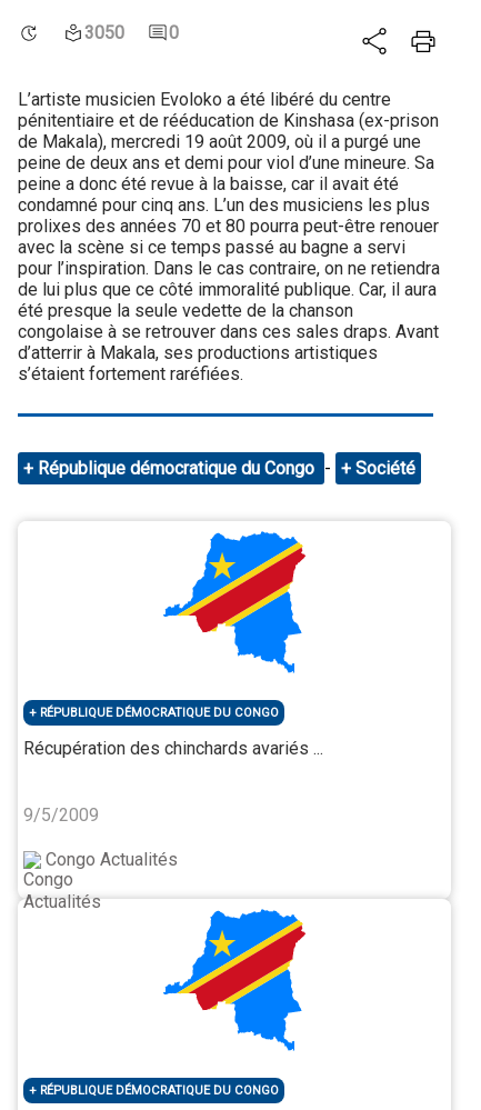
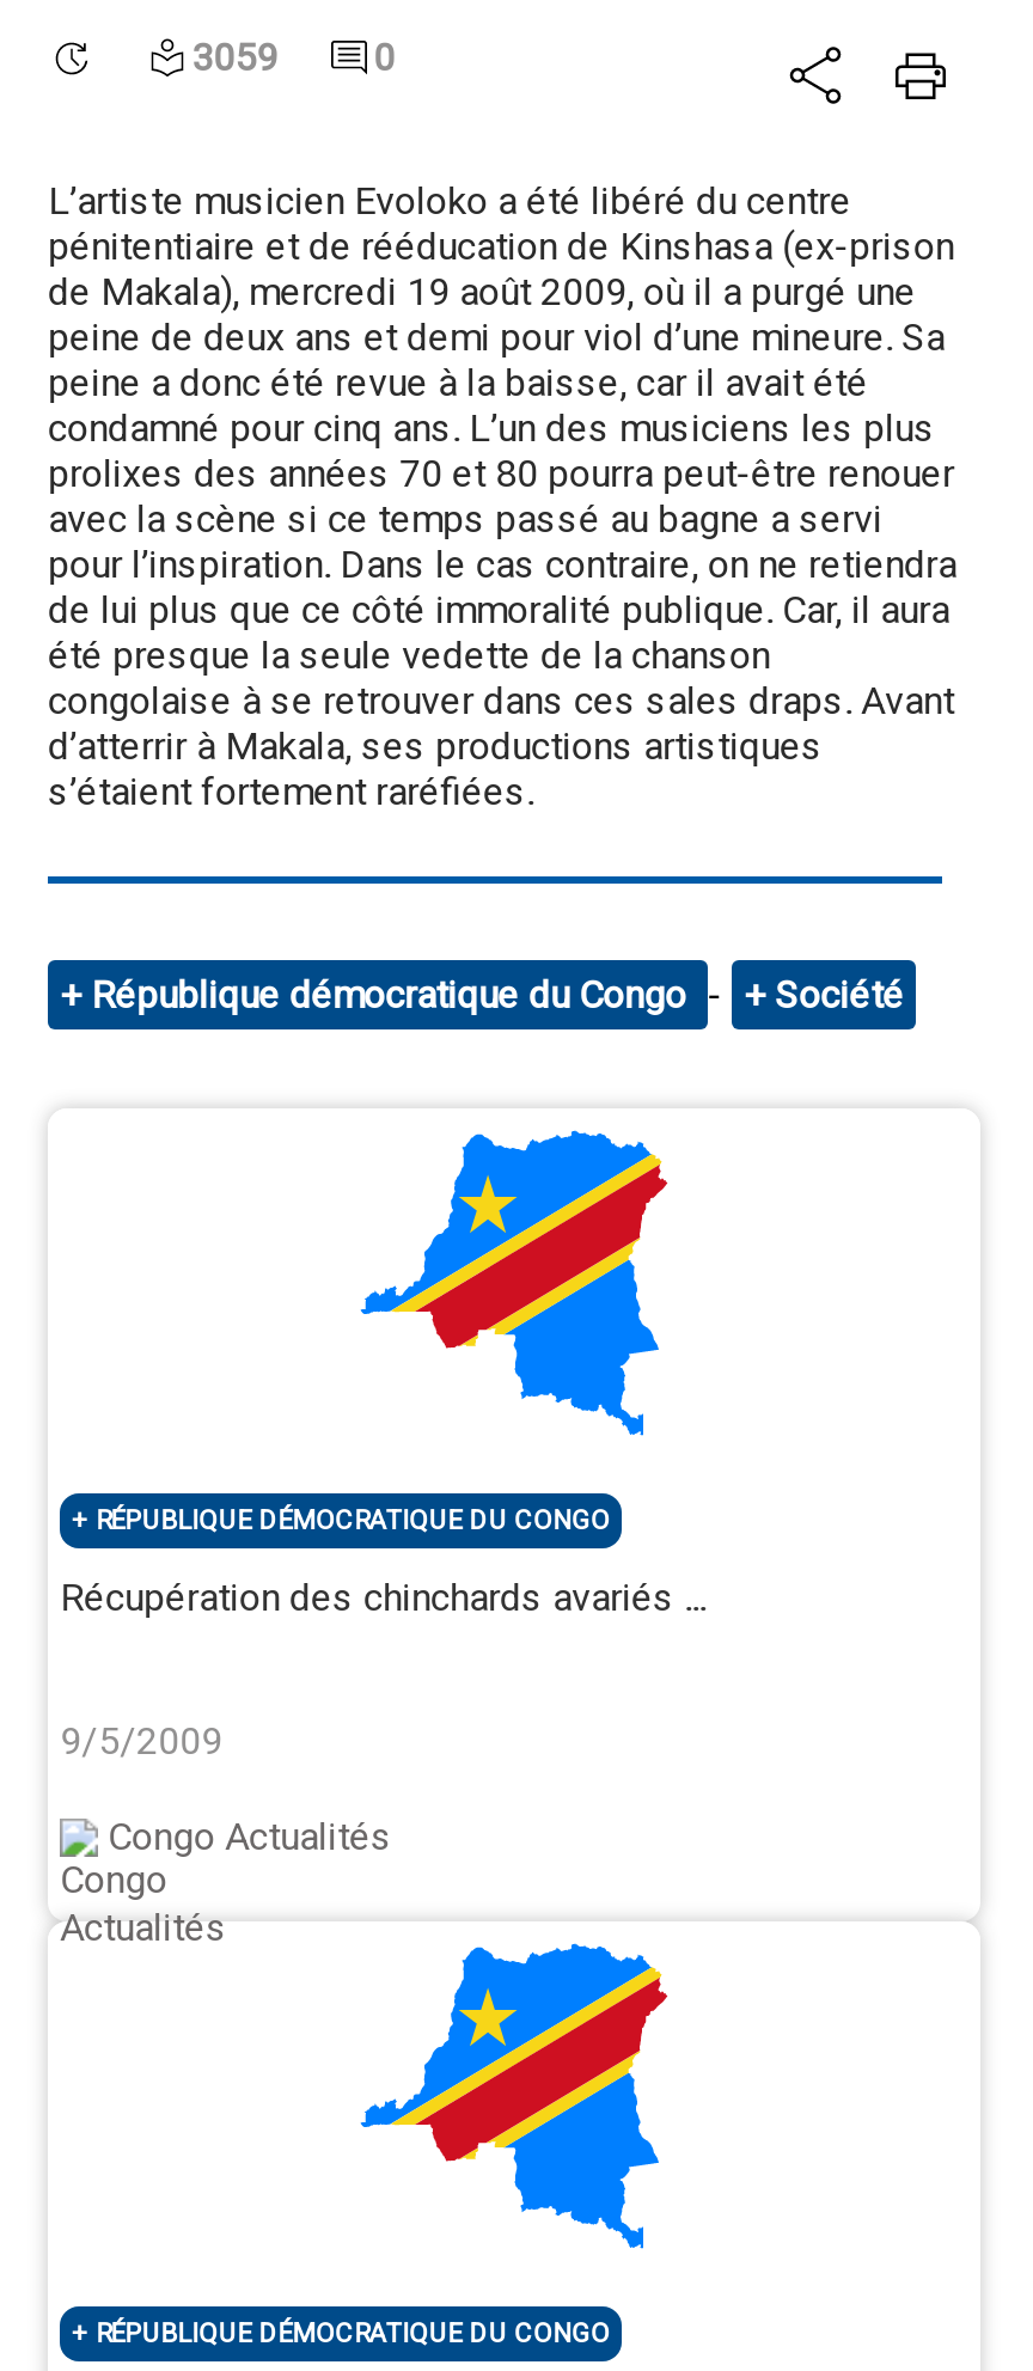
[85,22,125,43] 3050 -> [192,34,278,80] 3059

